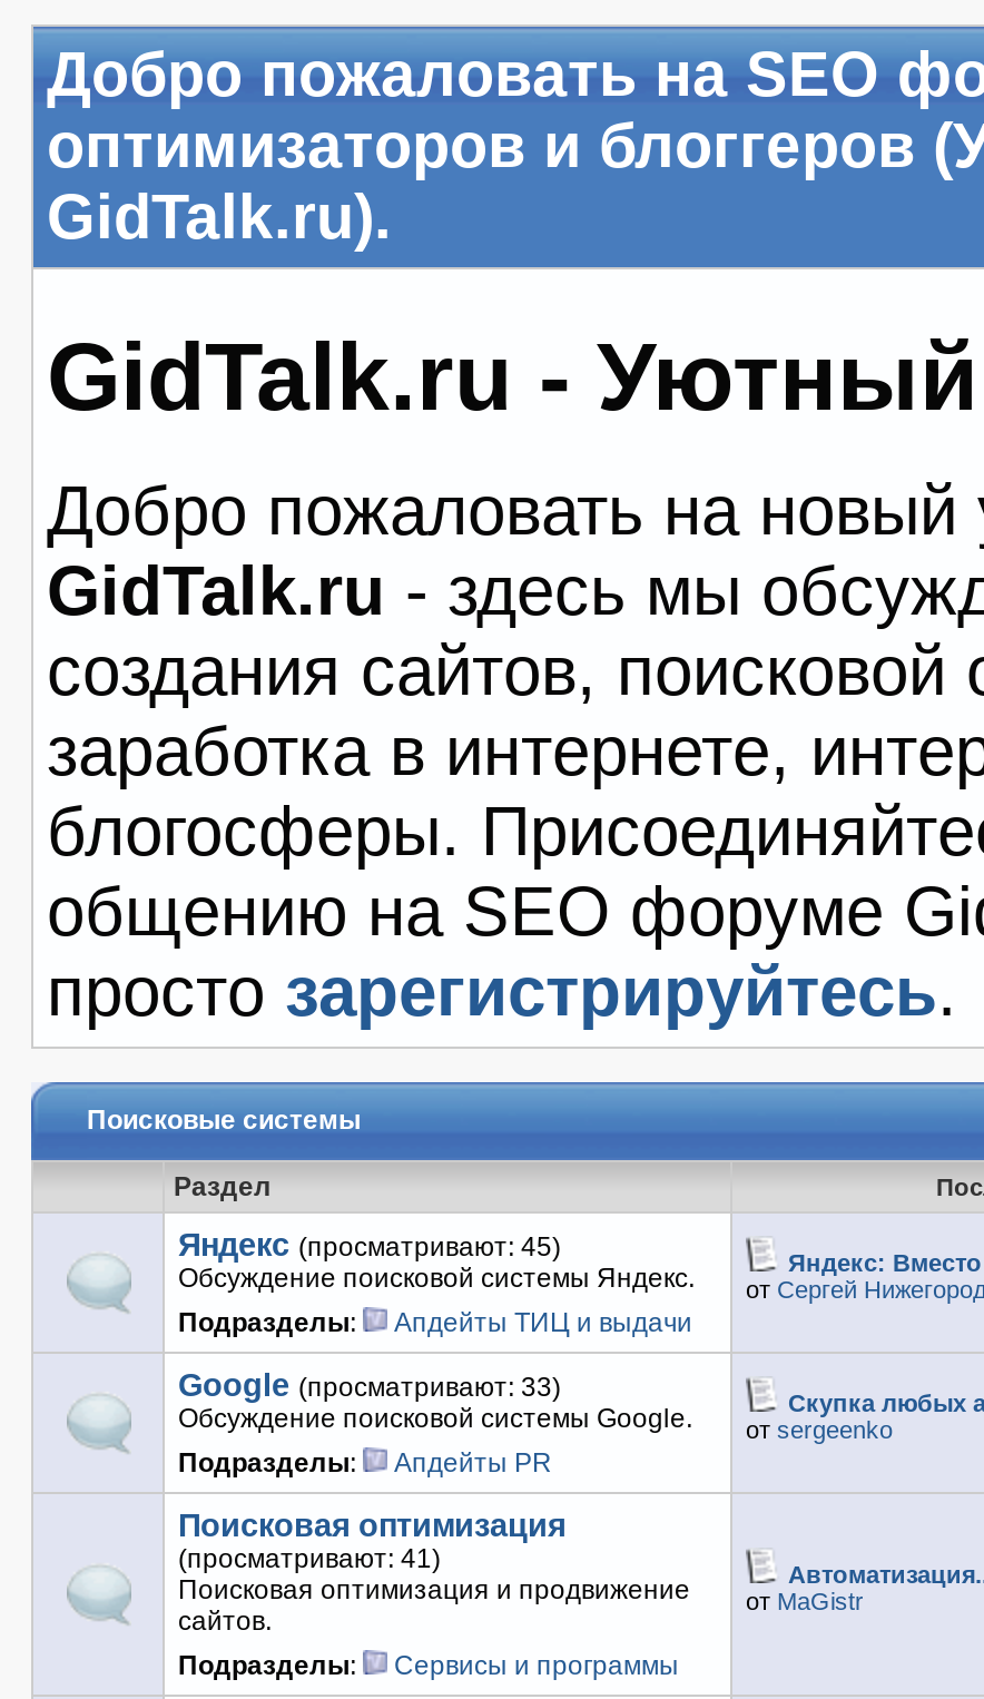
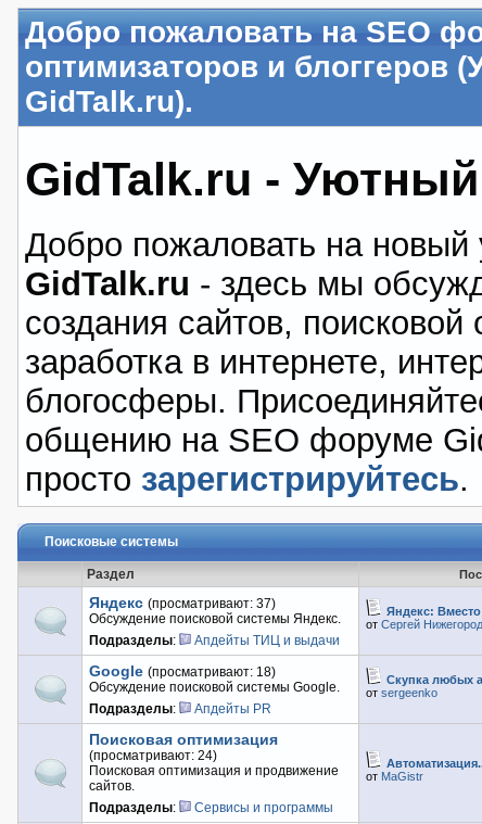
[178,1227,561,1263] Яндекс (просматривают: 45) -> [89,594,276,611] Яндекс (просматривают: 37)
[178,1367,561,1403] Google (просматривают: 33) -> [89,662,276,680] Google (просматривают: 18)
[178,1543,441,1574] (просматривают: 41) -> [89,748,217,763] (просматривают: 24)

